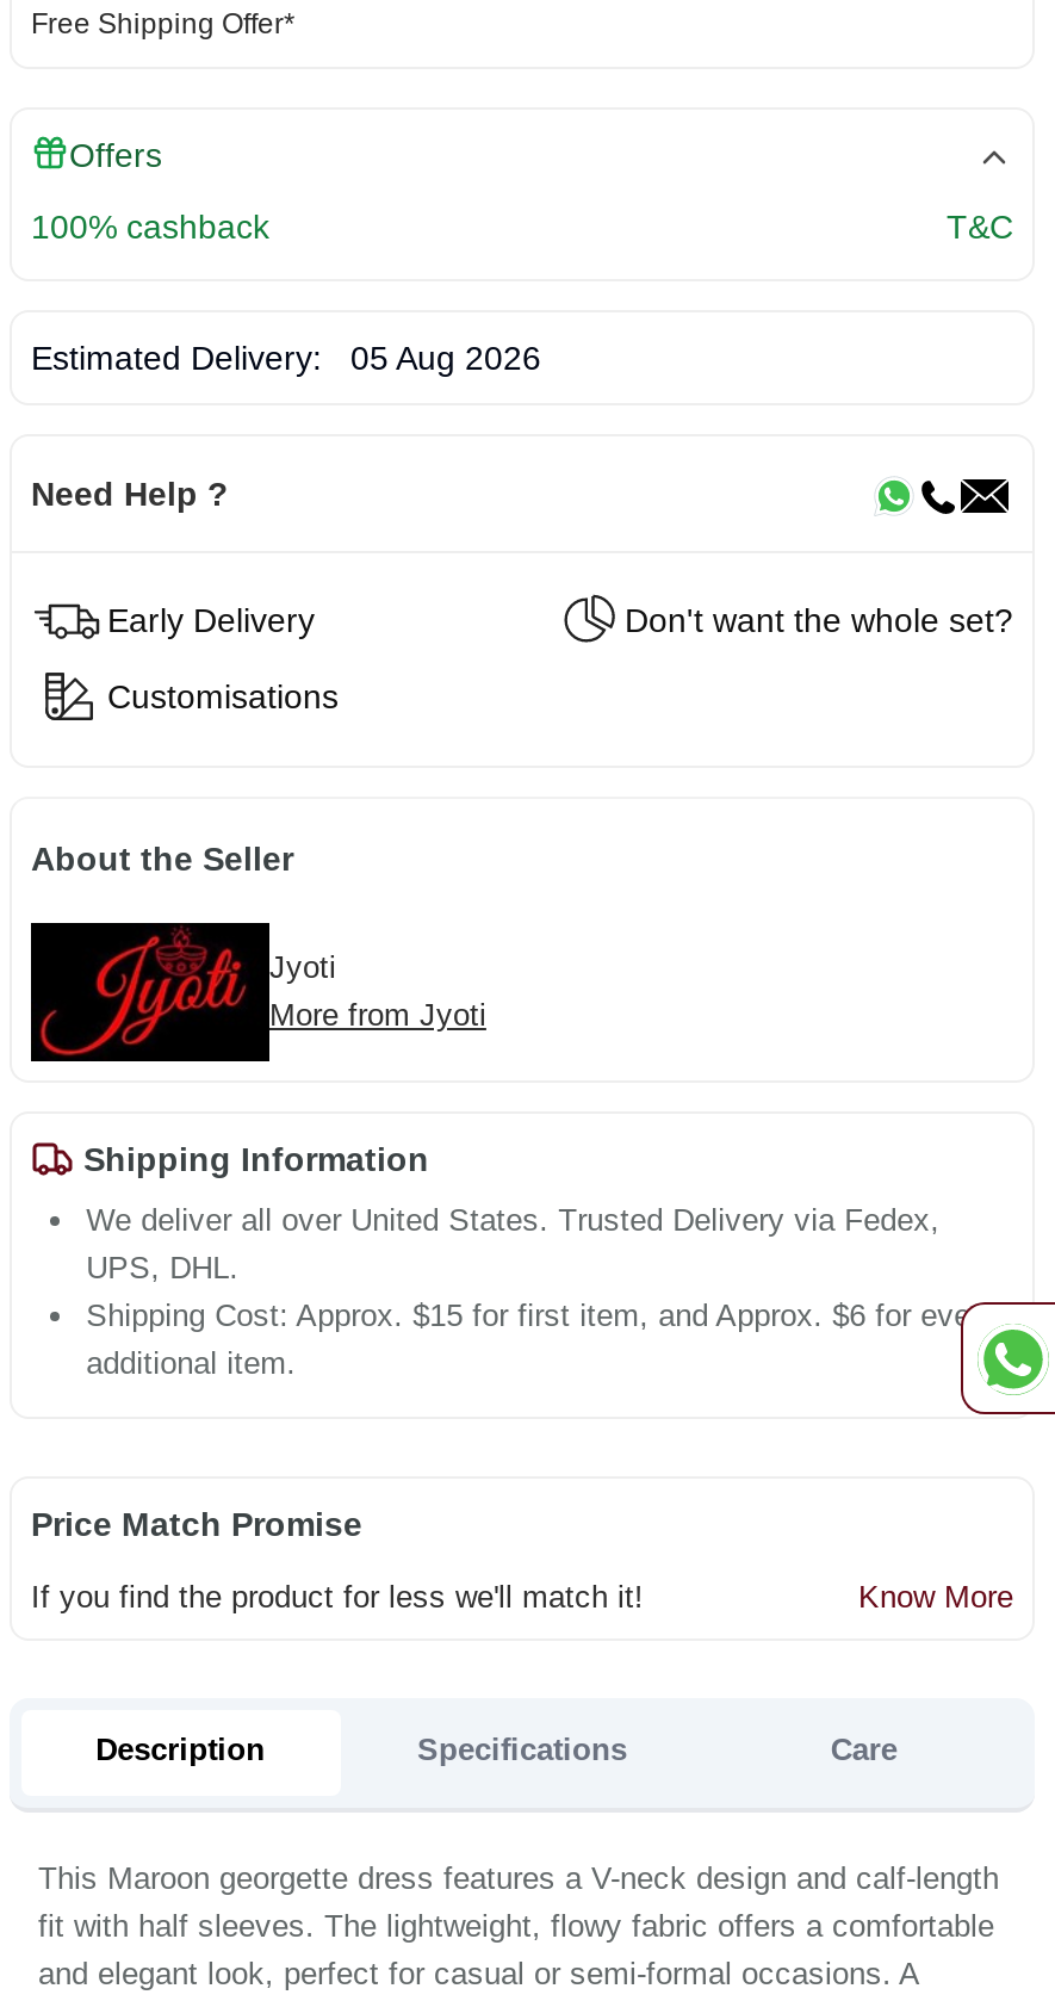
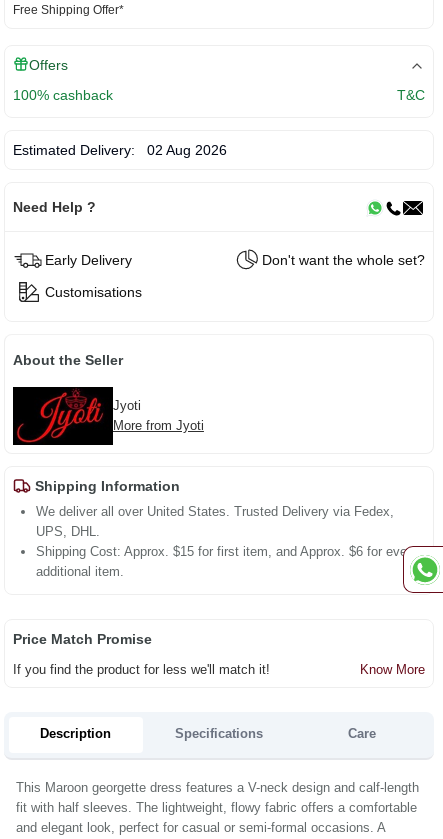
[31,338,541,376] Estimated Delivery: 05 Aug 2026 -> [13,142,227,158] Estimated Delivery: 02 Aug 2026

